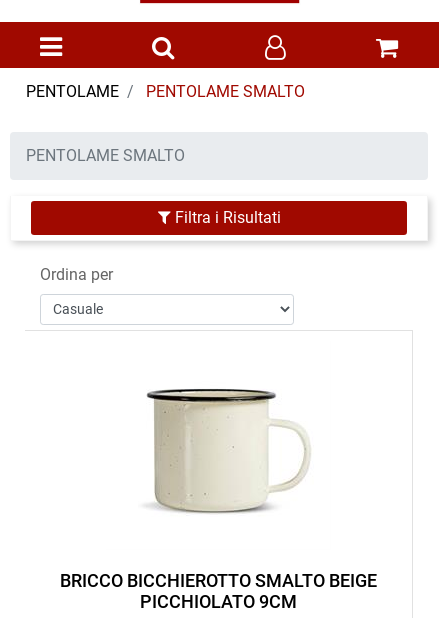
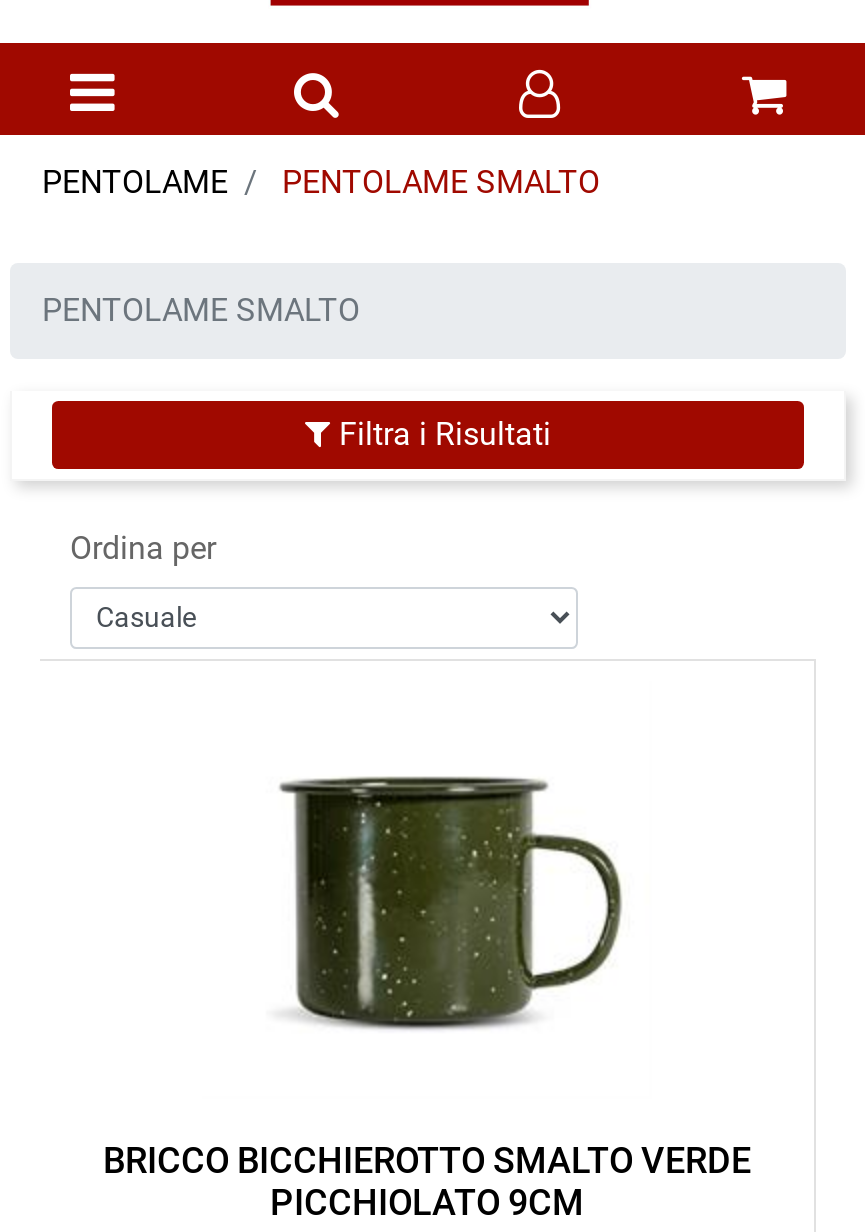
[153,389,316,514] [image] -> [280,777,624,1029] [image]
[60,570,377,591] BRICCO BICCHIEROTTO SMALTO BEIGE -> [103,1138,751,1180] BRICCO BICCHIEROTTO SMALTO VERDE

